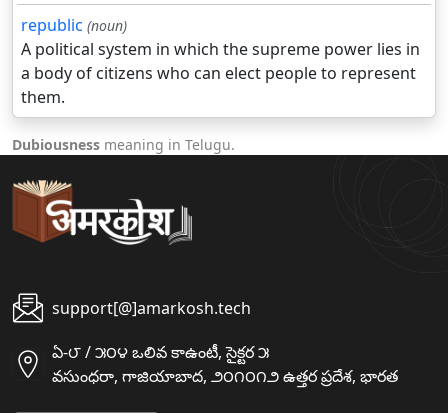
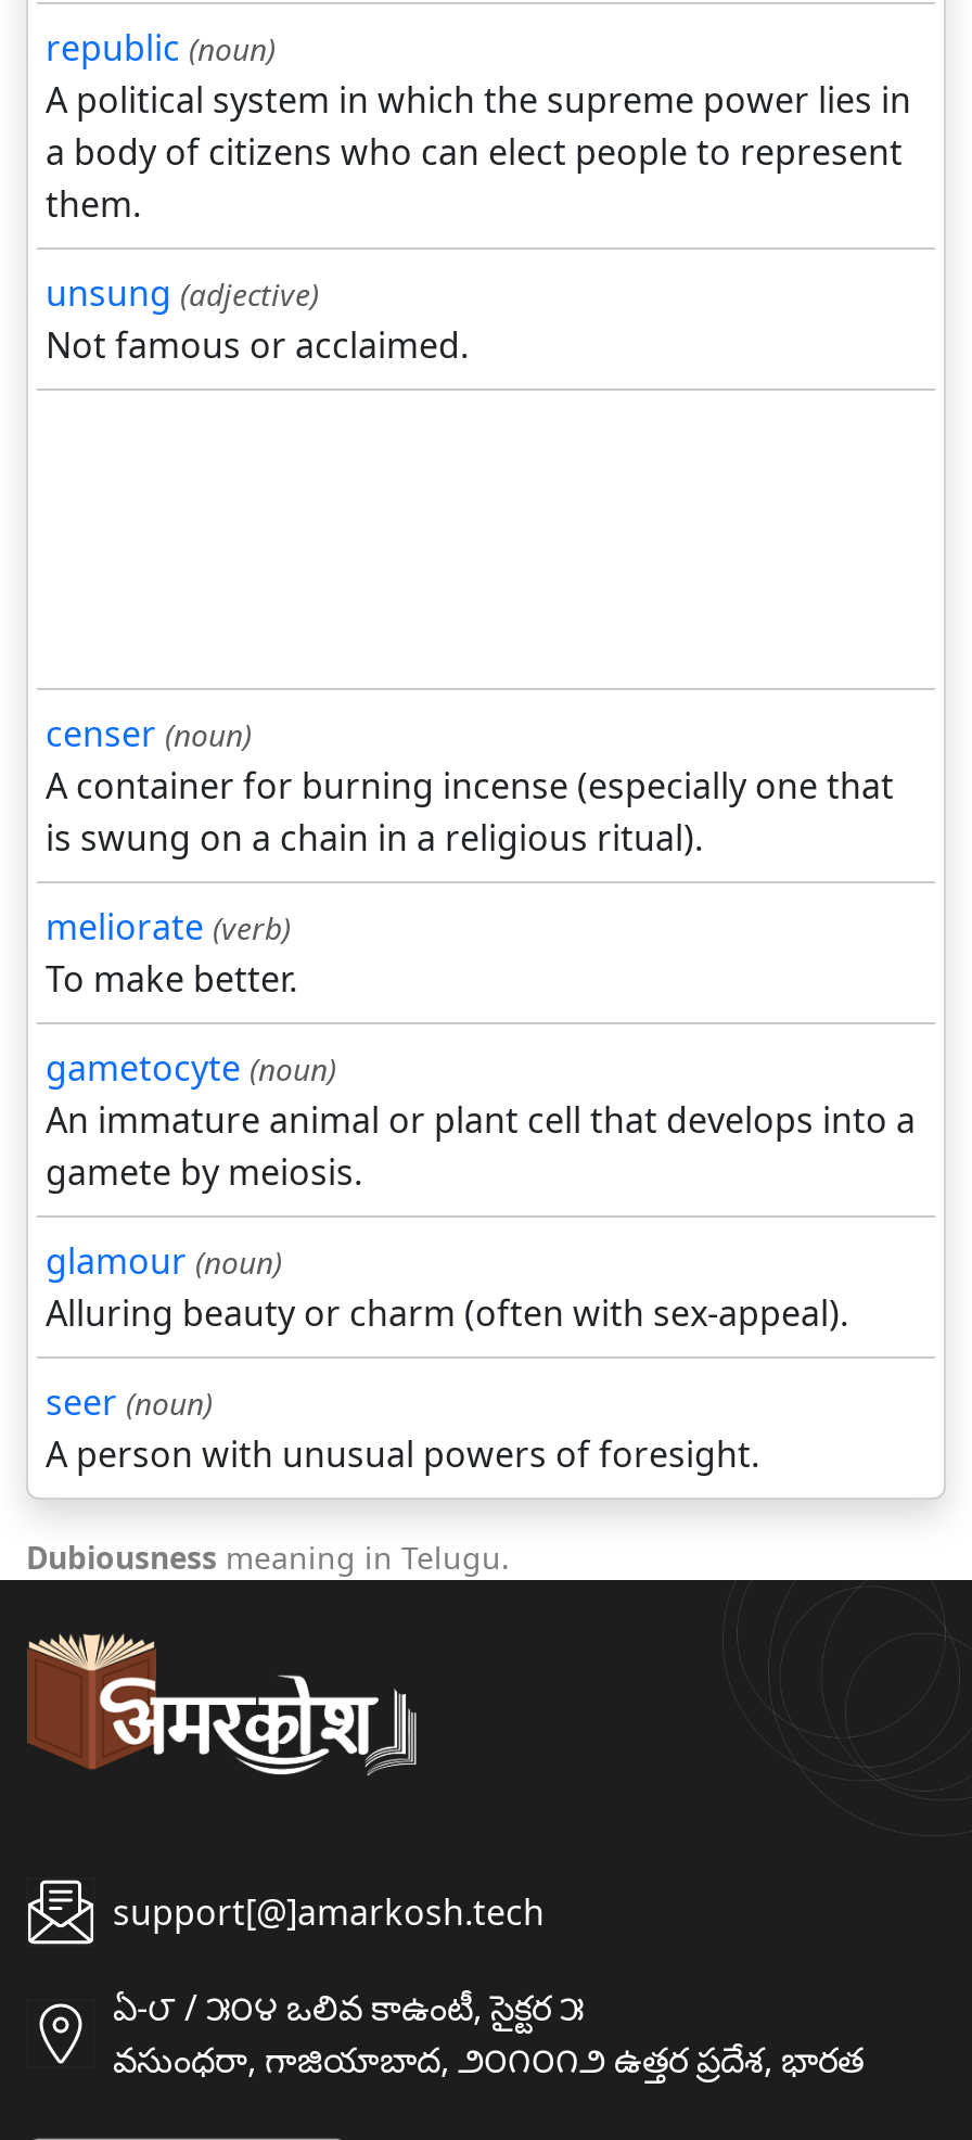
none -> [46,270,469,370] unsung (adjective) | Not famous or acclaimed.
none -> [46,711,916,1479] censer (noun) | A container for burning incense (especially one that | is swung on a chain in a religious ritual). | meliorate (verb) | To make better. | gametocyte (noun) | An immature animal or plant cell that develops into a | gamete by meiosis. | glamour (noun) | Alluring beauty or charm (often with sex-appeal). | seer (noun) | A person with unusual powers of foresight.

